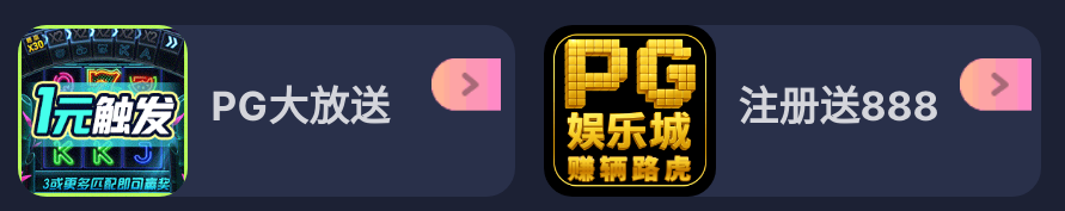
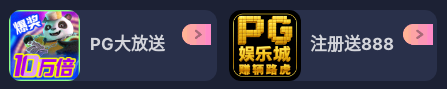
[18,24,188,198] [image] -> [9,10,80,81] [image]

